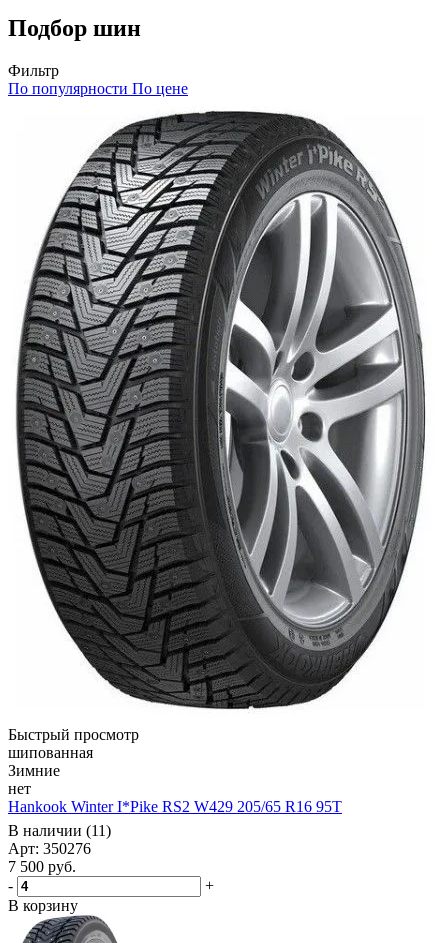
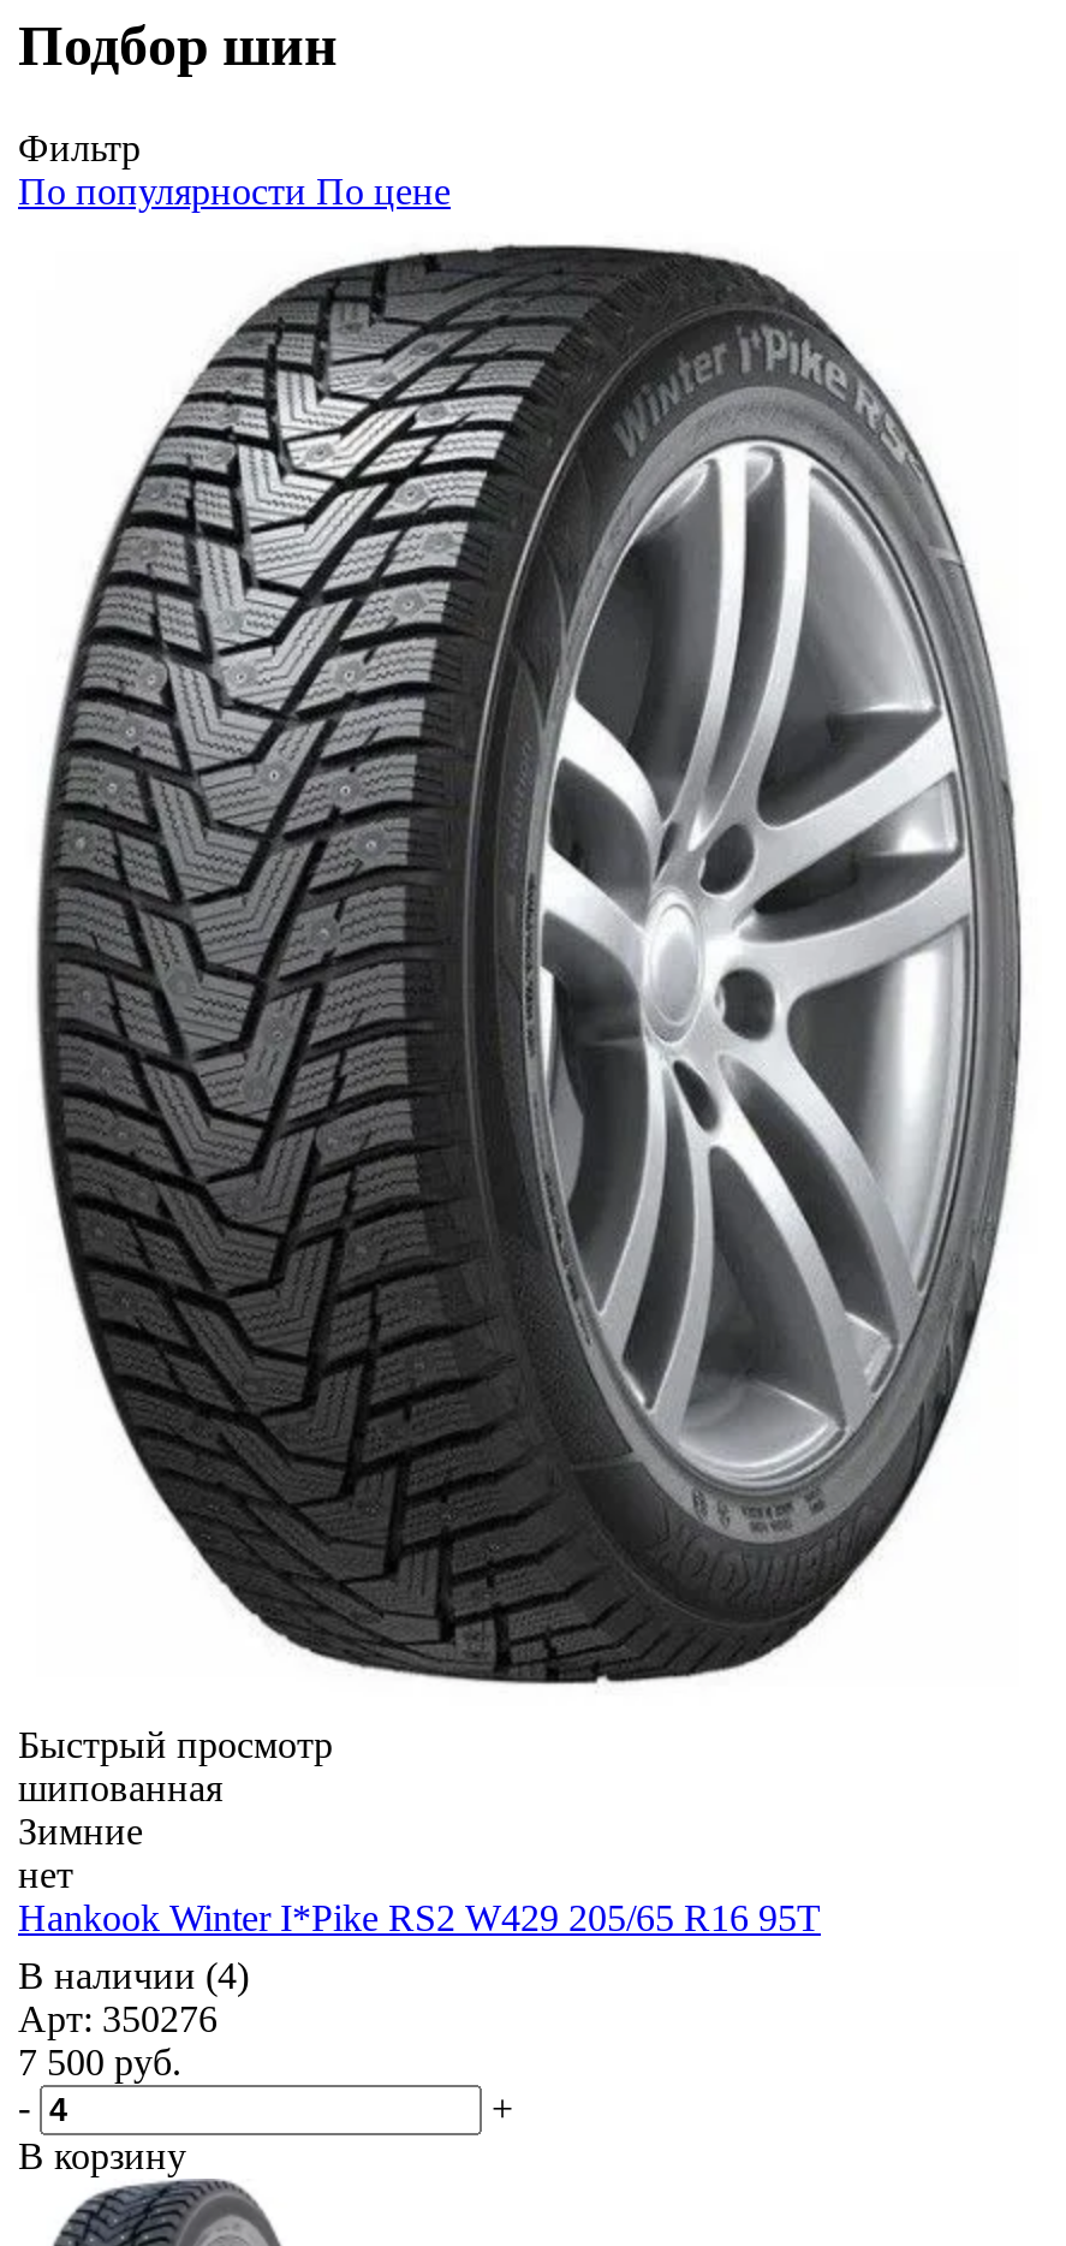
[8,822,111,839] В наличии (11) -> [18,1955,249,1995] В наличии (4)

